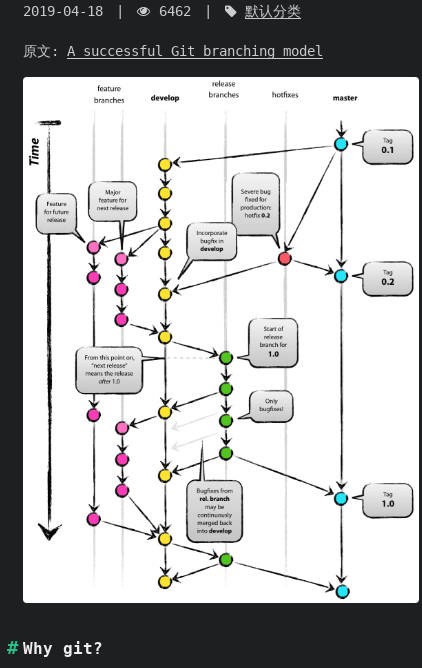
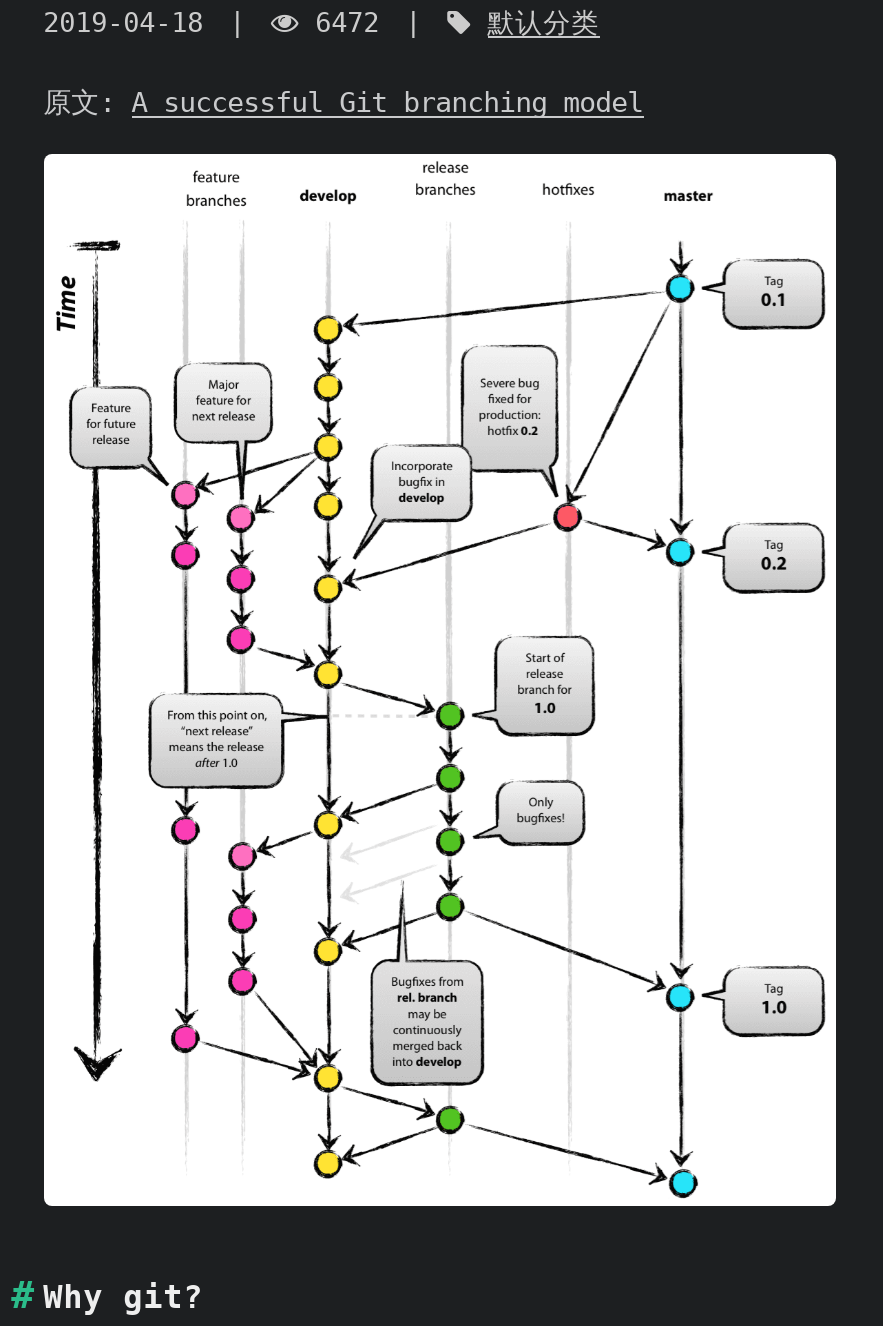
[159,3,191,19] 6462 -> [315,6,379,38] 6472

